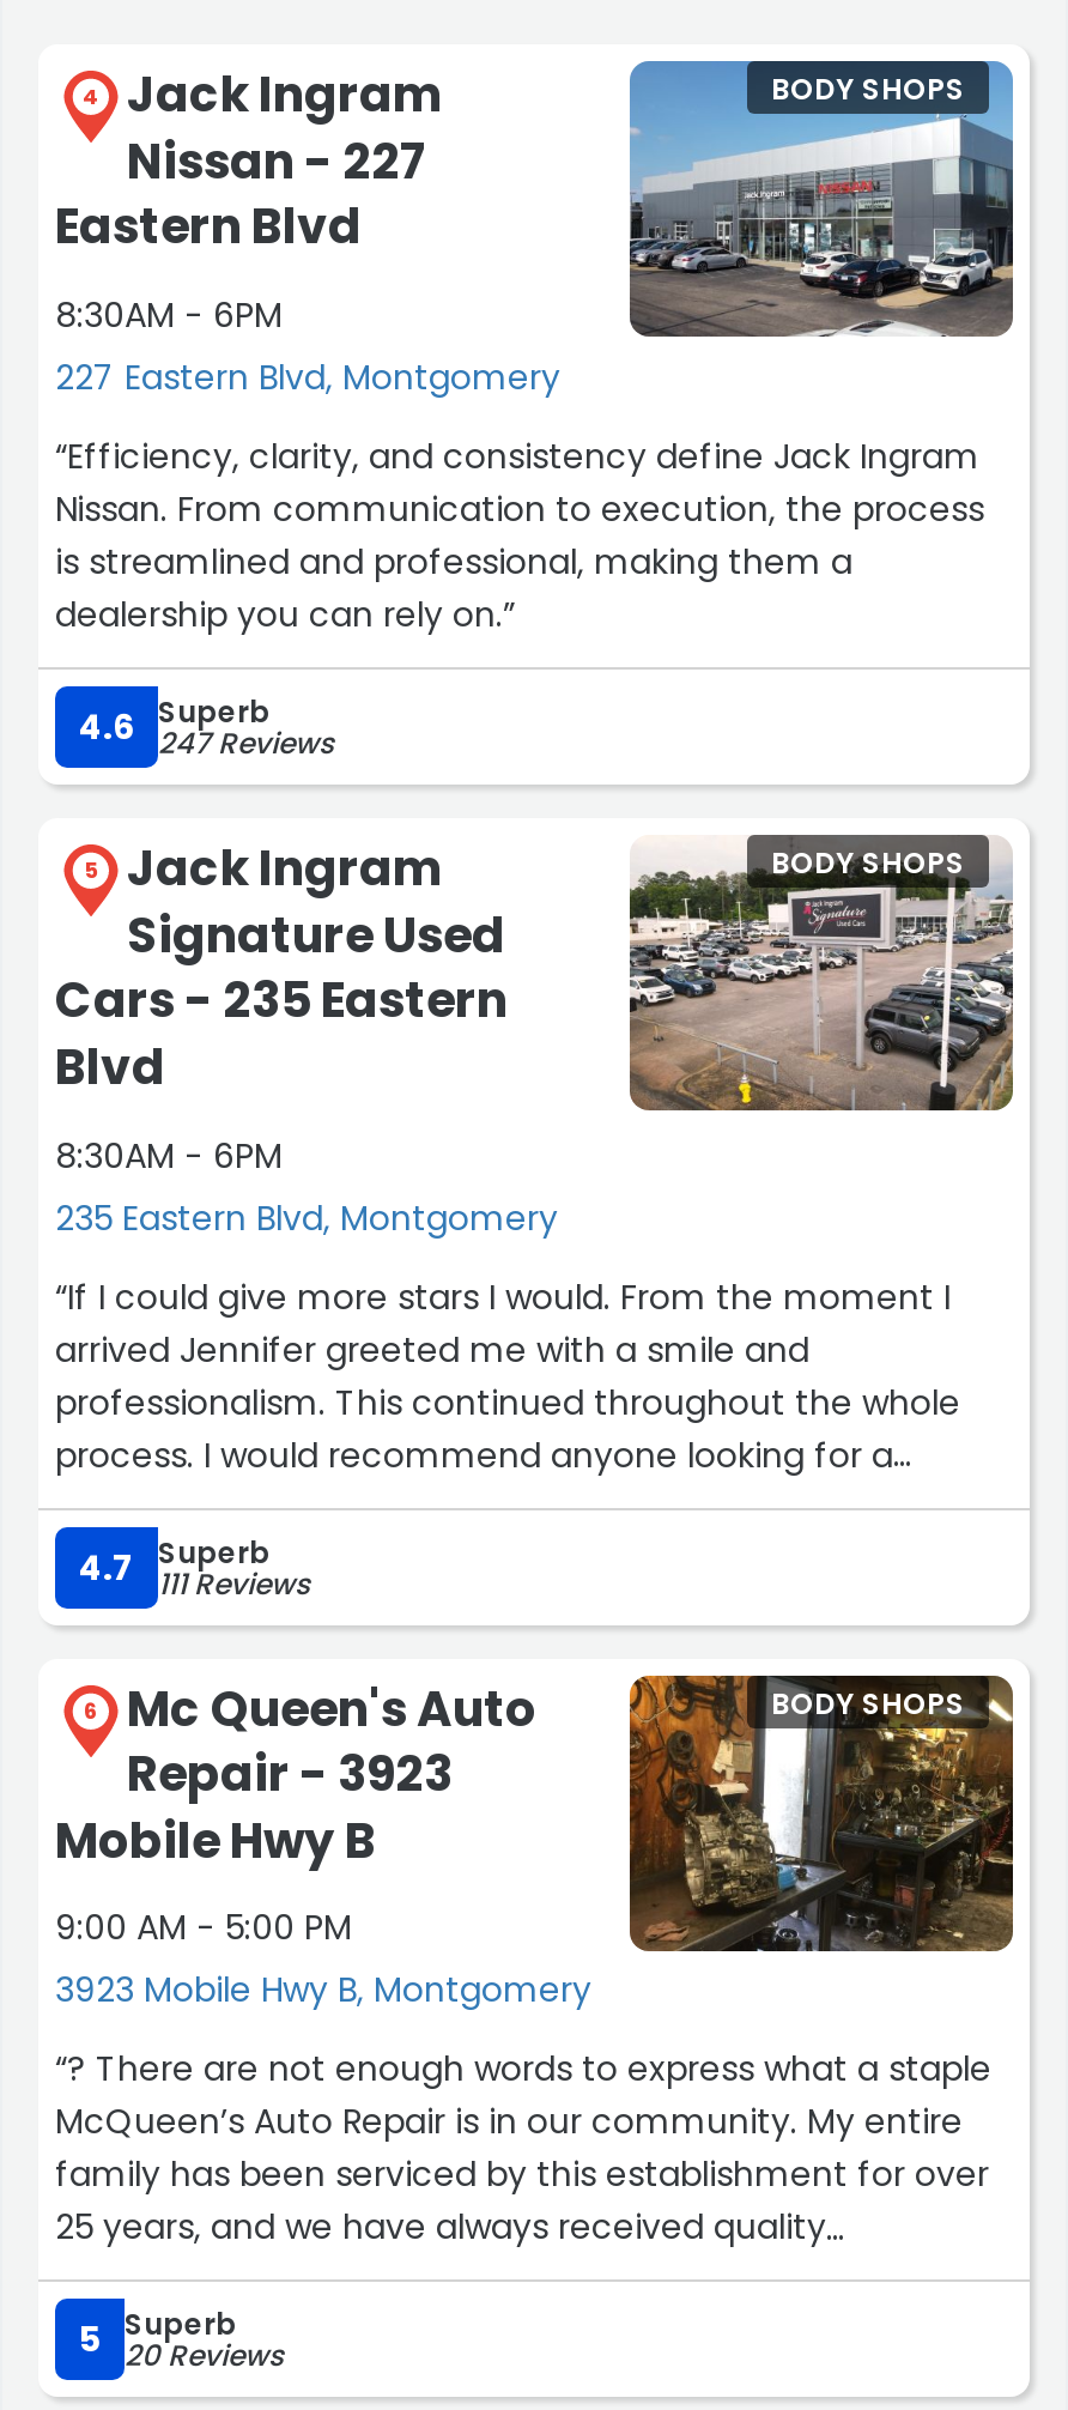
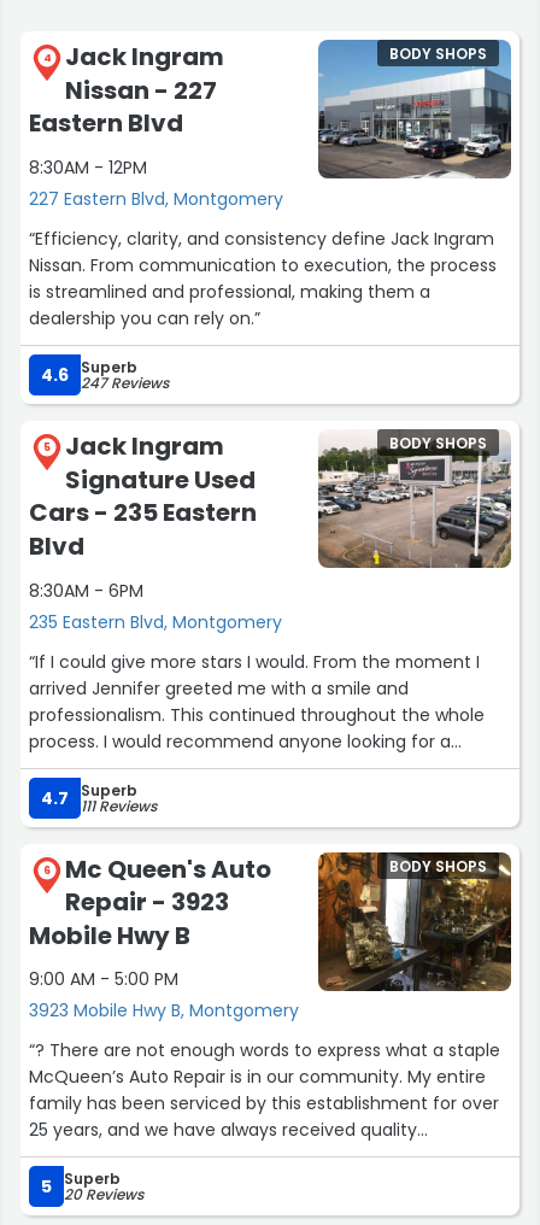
[55,291,283,339] 8:30AM - 6PM -> [29,155,147,180] 8:30AM - 12PM

